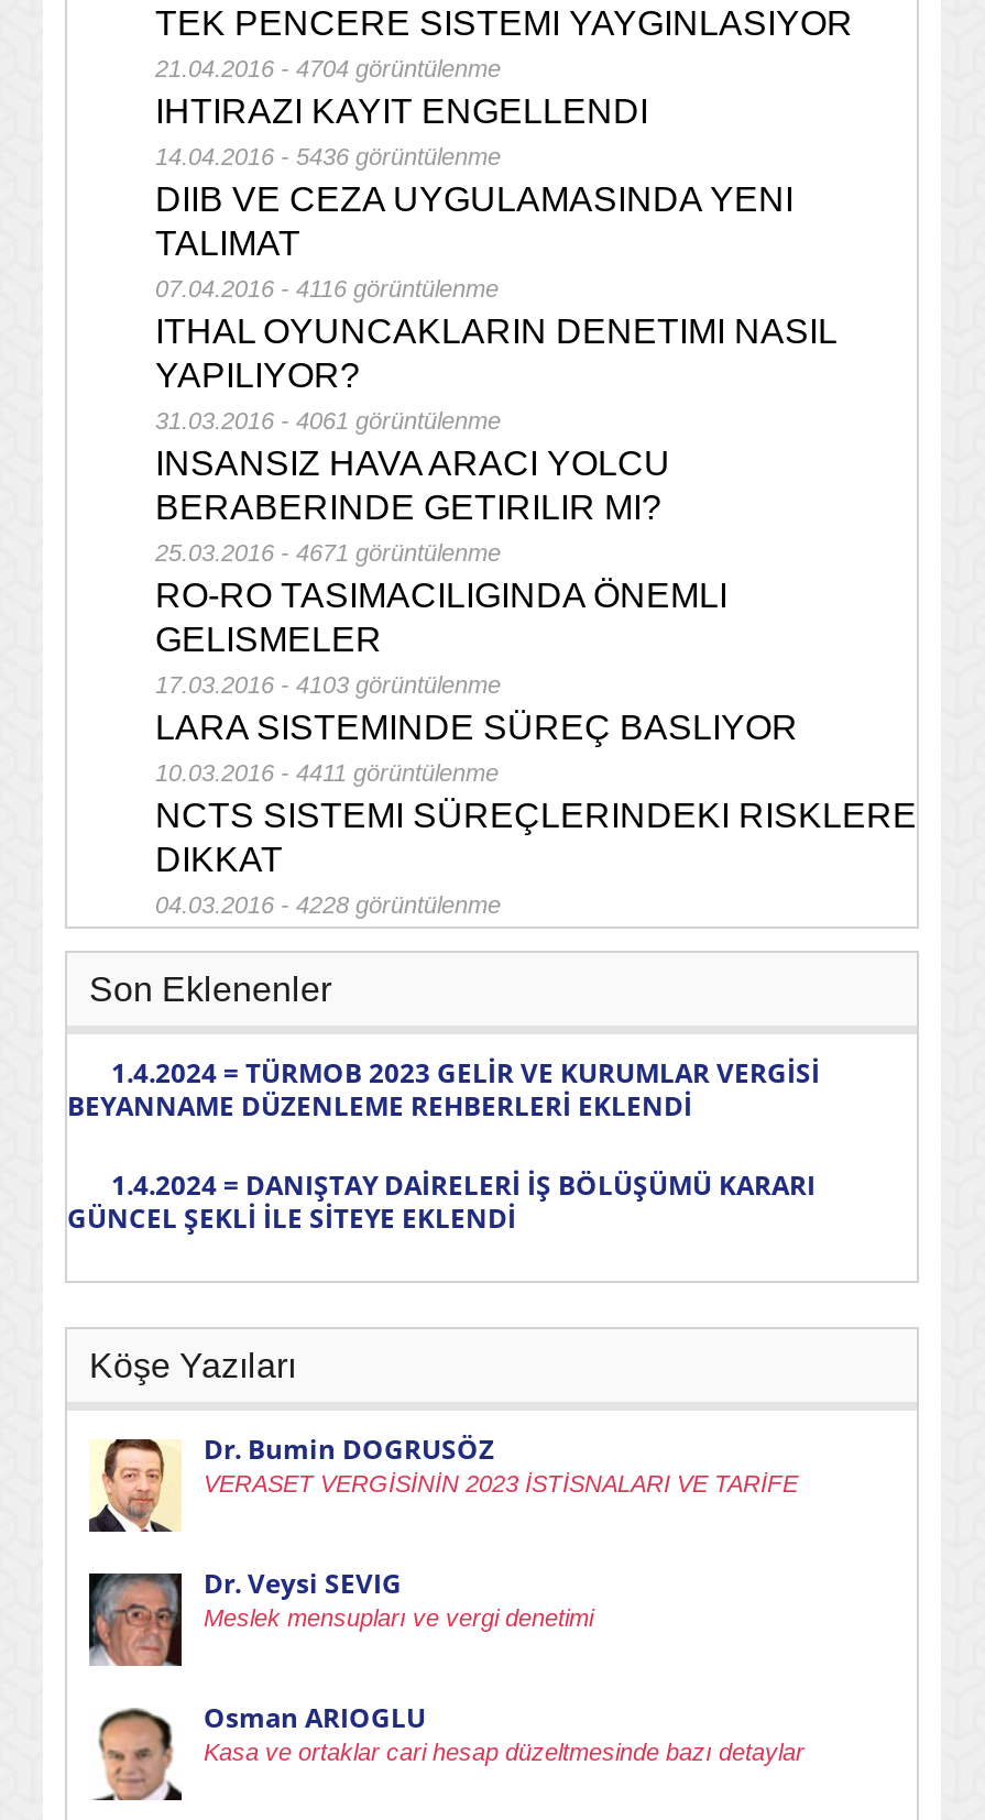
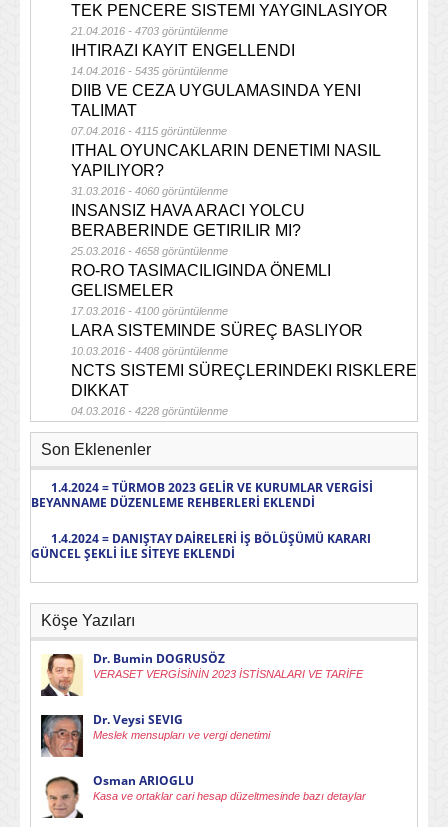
[155,56,501,82] 21.04.2016 - 4704 görüntülenme -> [71,25,228,37] 21.04.2016 - 4703 görüntülenme
[155,144,501,170] 14.04.2016 - 5436 görüntülenme -> [71,65,228,77] 14.04.2016 - 5435 görüntülenme
[155,276,499,302] 07.04.2016 - 4116 görüntülenme -> [71,125,227,137] 07.04.2016 - 4115 görüntülenme
[155,408,501,434] 31.03.2016 - 4061 görüntülenme -> [71,185,228,197] 31.03.2016 - 4060 görüntülenme
[155,540,501,566] 25.03.2016 - 4671 görüntülenme -> [71,245,228,257] 25.03.2016 - 4658 görüntülenme
[155,672,501,698] 17.03.2016 - 4103 görüntülenme -> [71,305,228,317] 17.03.2016 - 4100 görüntülenme
[155,760,499,786] 10.03.2016 - 4411 görüntülenme -> [71,345,228,357] 10.03.2016 - 4408 görüntülenme

